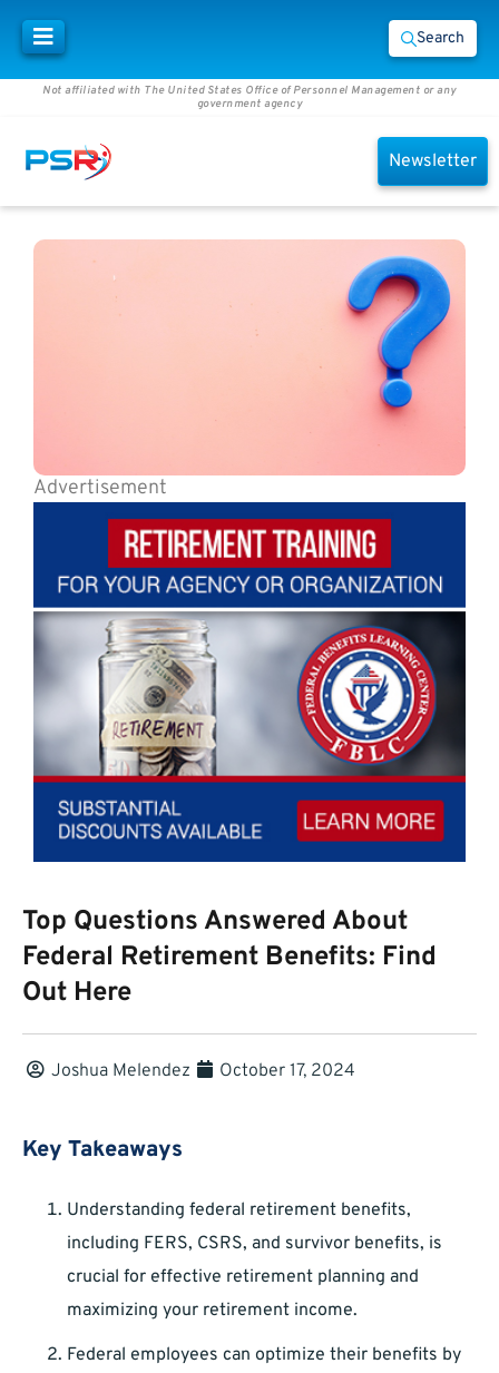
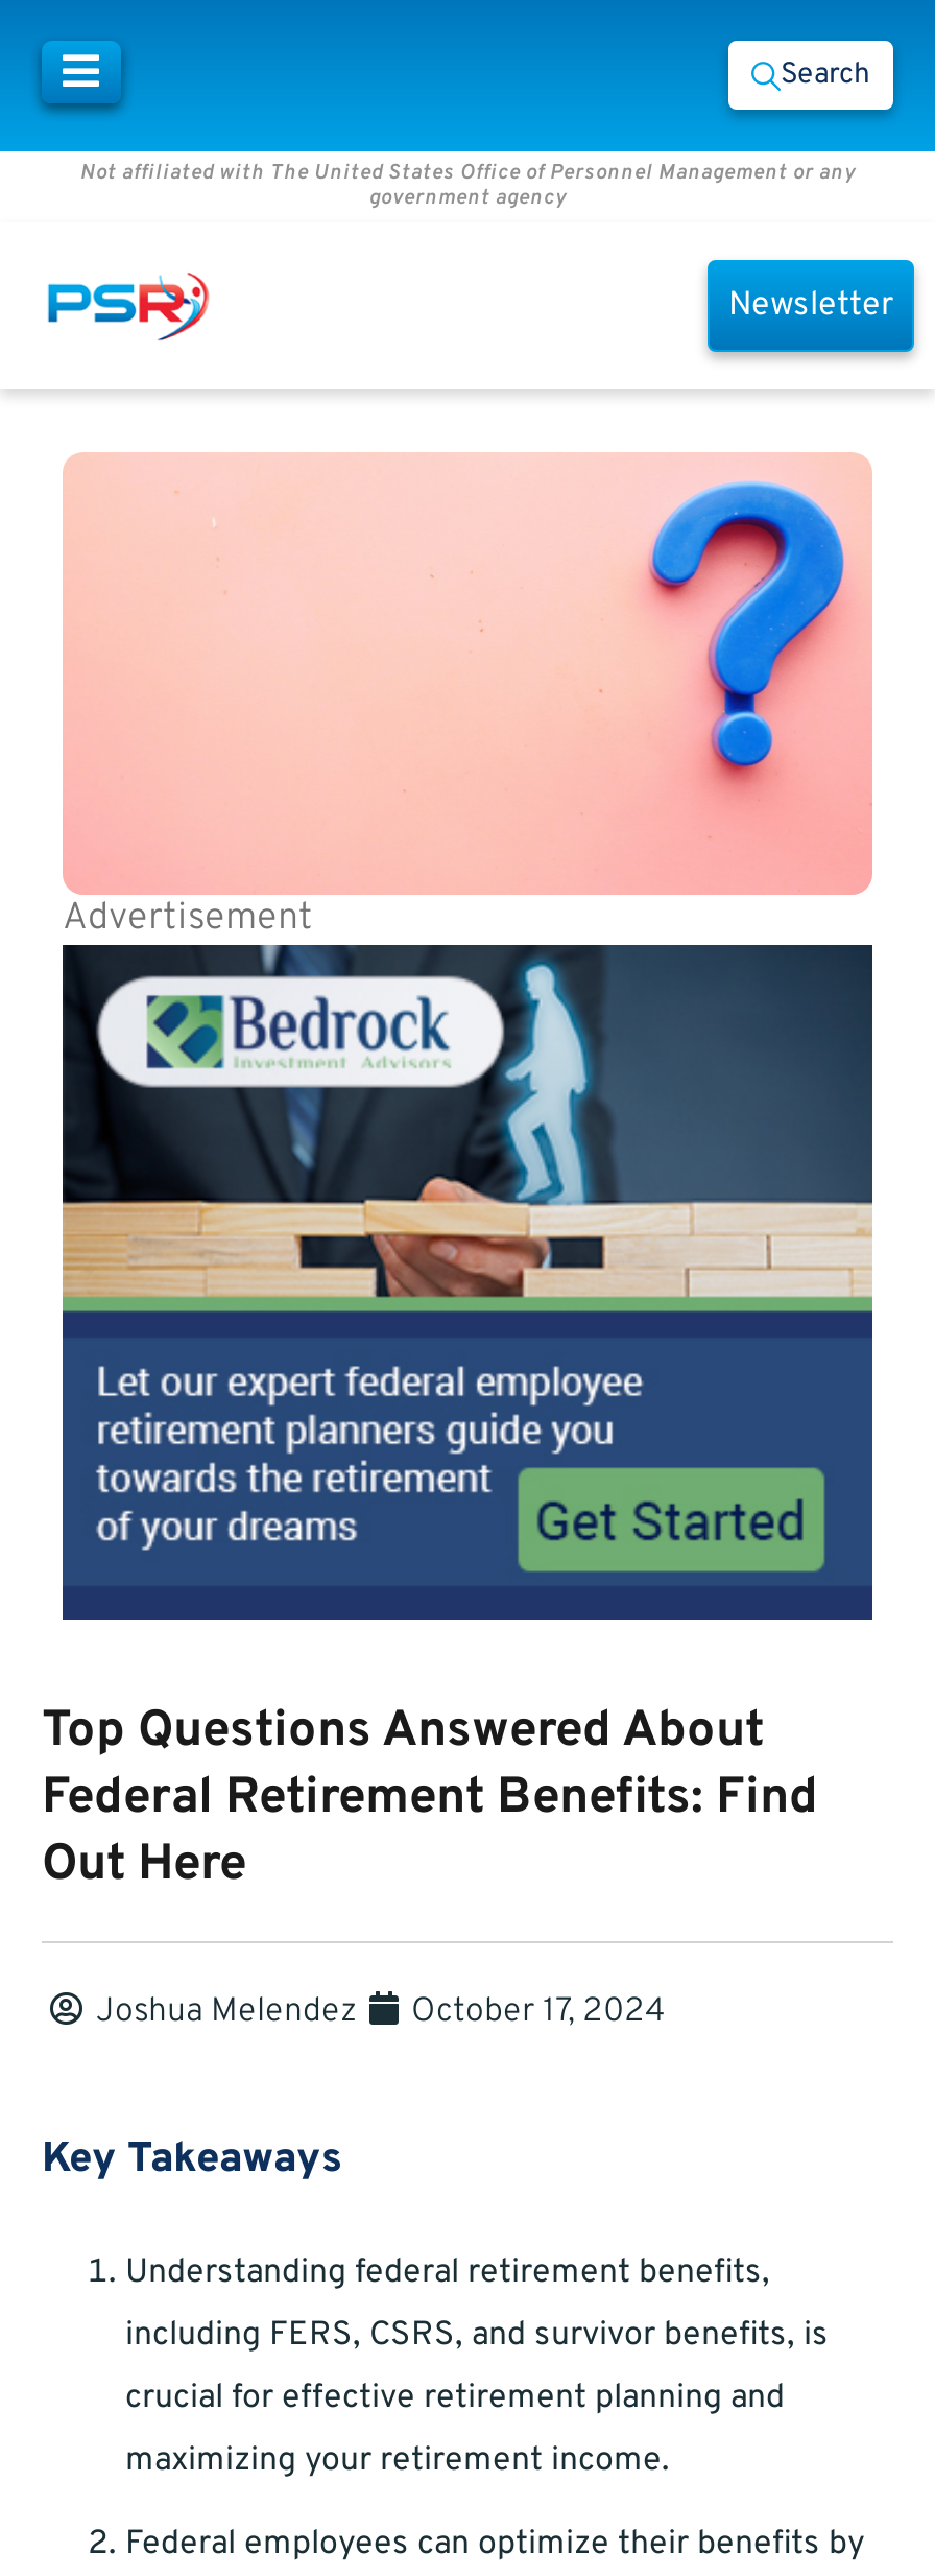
[32,502,467,843] [image] -> [61,945,874,1586] [image]

